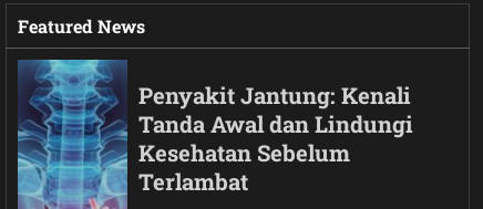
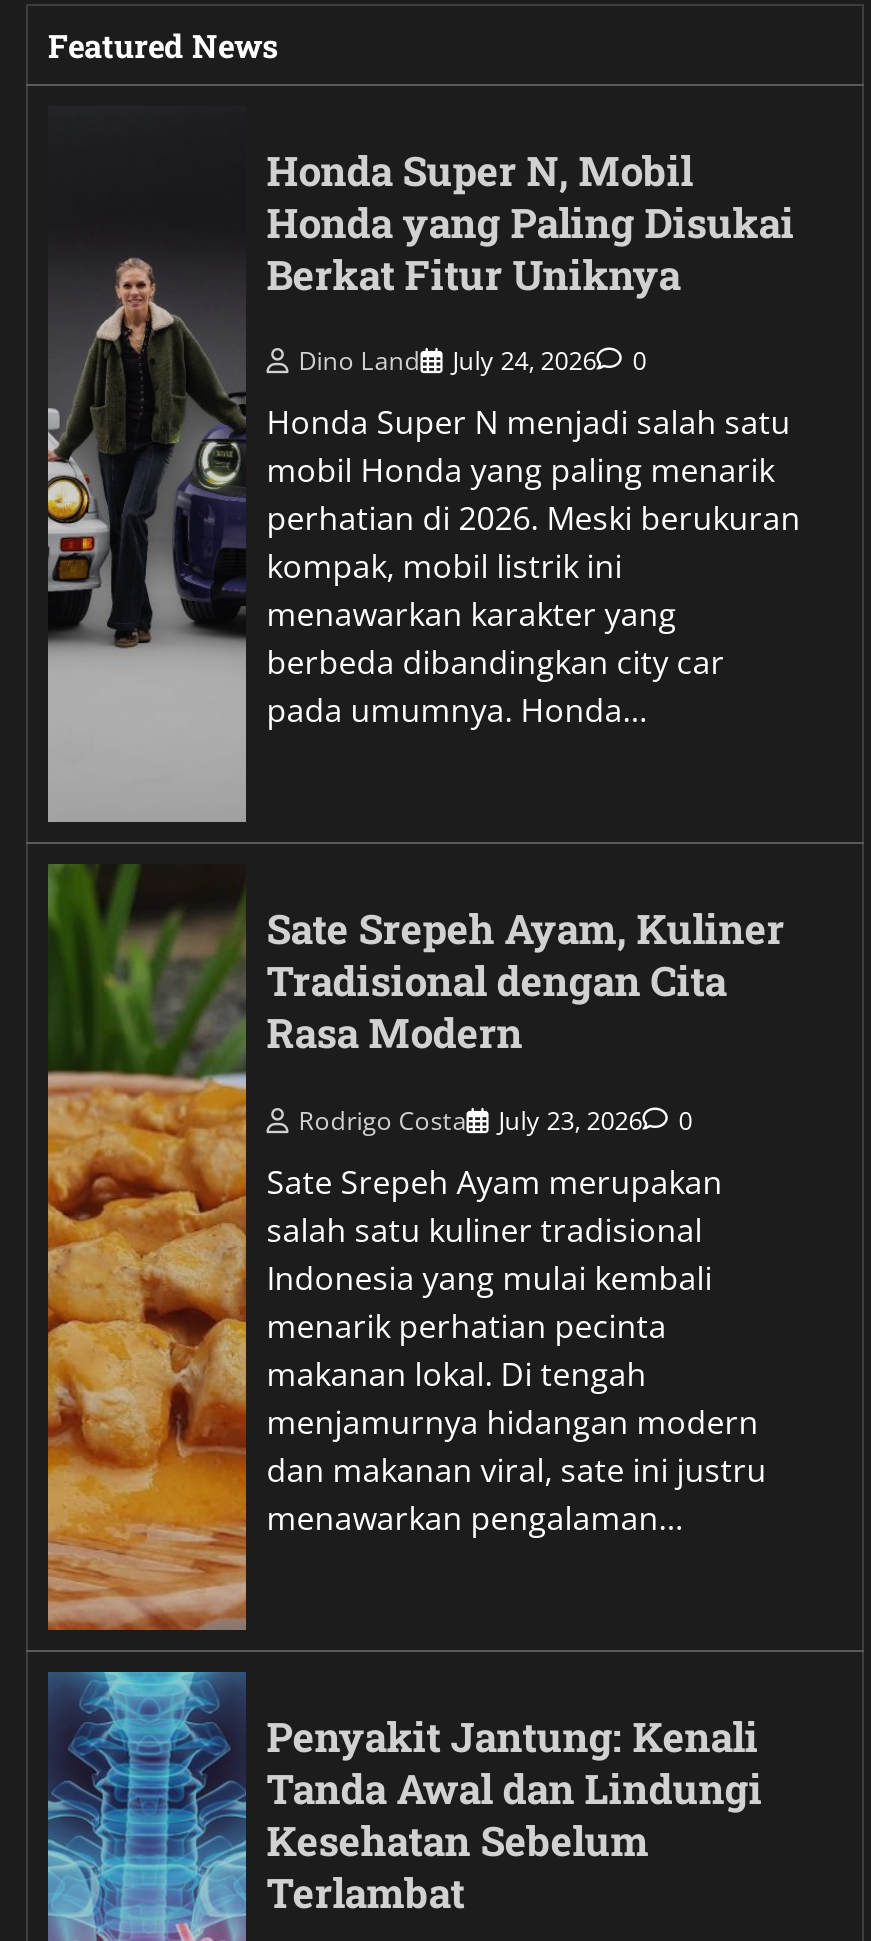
none -> [46,144,800,824] [image] | Honda Super N, Mobil | Honda yang Paling Disukai | Berkat Fitur Uniknya | Dino Land | July 24, 2026 | 0 | Honda Super N menjadi salah satu | mobil Honda yang paling menarik | perhatian di 2026. Meski berukuran | kompak, mobil listrik ini | menawarkan karakter yang | berbeda dibandingkan city car | pada umumnya. Honda…
none -> [46,862,784,1630] [image] | Sate Srepeh Ayam, Kuliner | Tradisional dengan Cita | Rasa Modern | Rodrigo Costa | July 23, 2026 | 0 | Sate Srepeh Ayam merupakan | salah satu kuliner tradisional | Indonesia yang mulai kembali | menarik perhatian pecinta | makanan lokal. Di tengah | menjamurnya hidangan modern | dan makanan viral, sate ini justru | menawarkan pengalaman…

